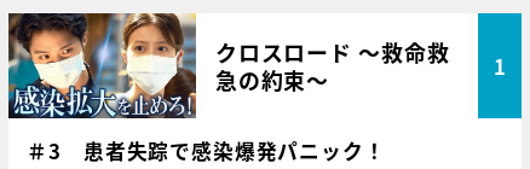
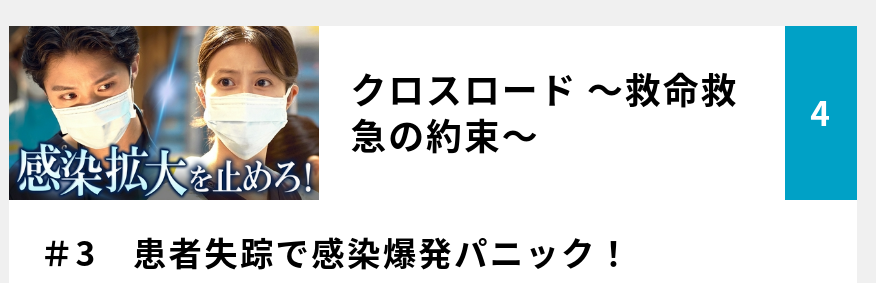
[215,36,506,81] クロスロード ～救命救 1 -> [351,63,832,137] クロスロード ～救命救 4

